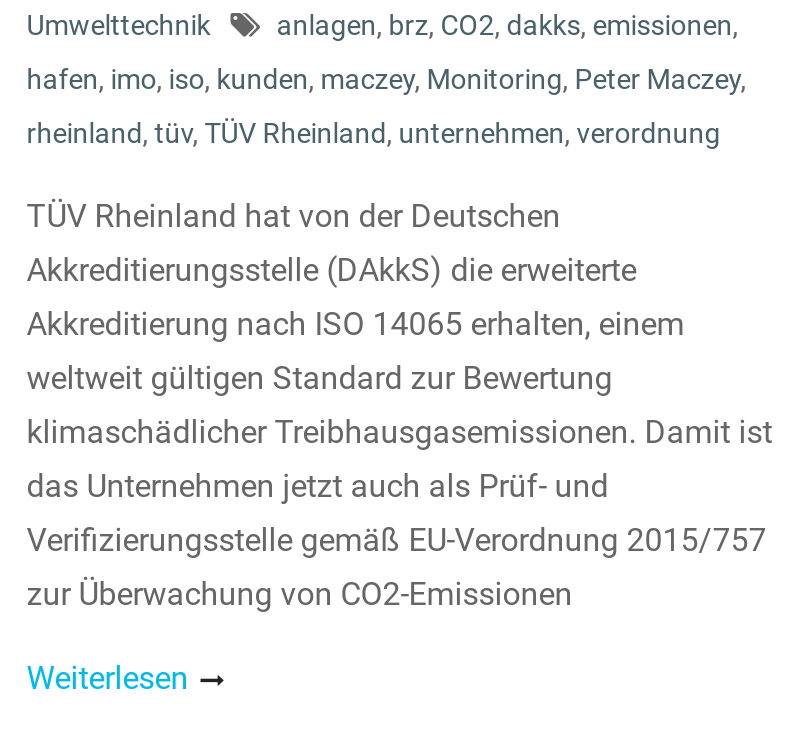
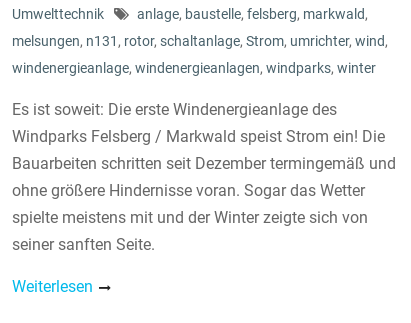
[276,9,738,41] anlagen, brz, CO2, dakks, emissionen, -> [137,6,368,22] anlage, baustelle, felsberg, markwald,
[26,63,746,95] hafen, imo, iso, kunden, maczey, Monitoring, Peter Maczey, -> [12,33,388,49] melsungen, n131, rotor, schaltanlage, Strom, umrichter, wind,
[26,117,720,149] rheinland, tüv, TÜV Rheinland, unternehmen, verordnung -> [12,60,376,76] windenergieanlage, windenergieanlagen, windparks, winter
[26,197,772,613] TÜV Rheinland hat von der Deutschen | Akkreditierungsstelle (DAkkS) die erweiterte | Akkreditierung nach ISO 14065 erhalten, einem | weltweit gültigen Standard zur Bewertung | klimaschädlicher Treibhausgasemissionen. Damit ist | das Unternehmen jetzt auch als Prüf- und | Verifizierungsstelle gemäß EU-Verordnung 2015/757 | zur Überwachung von CO2-Emissionen -> [12,100,396,254] Es ist soweit: Die erste Windenergieanlage des | Windparks Felsberg / Markwald speist Strom ein! Die | Bauarbeiten schritten seit Dezember termingemäß und | ohne größere Hindernisse voran. Sogar das Wetter | spielte meistens mit und der Winter zeigte sich von | seiner sanften Seite.

